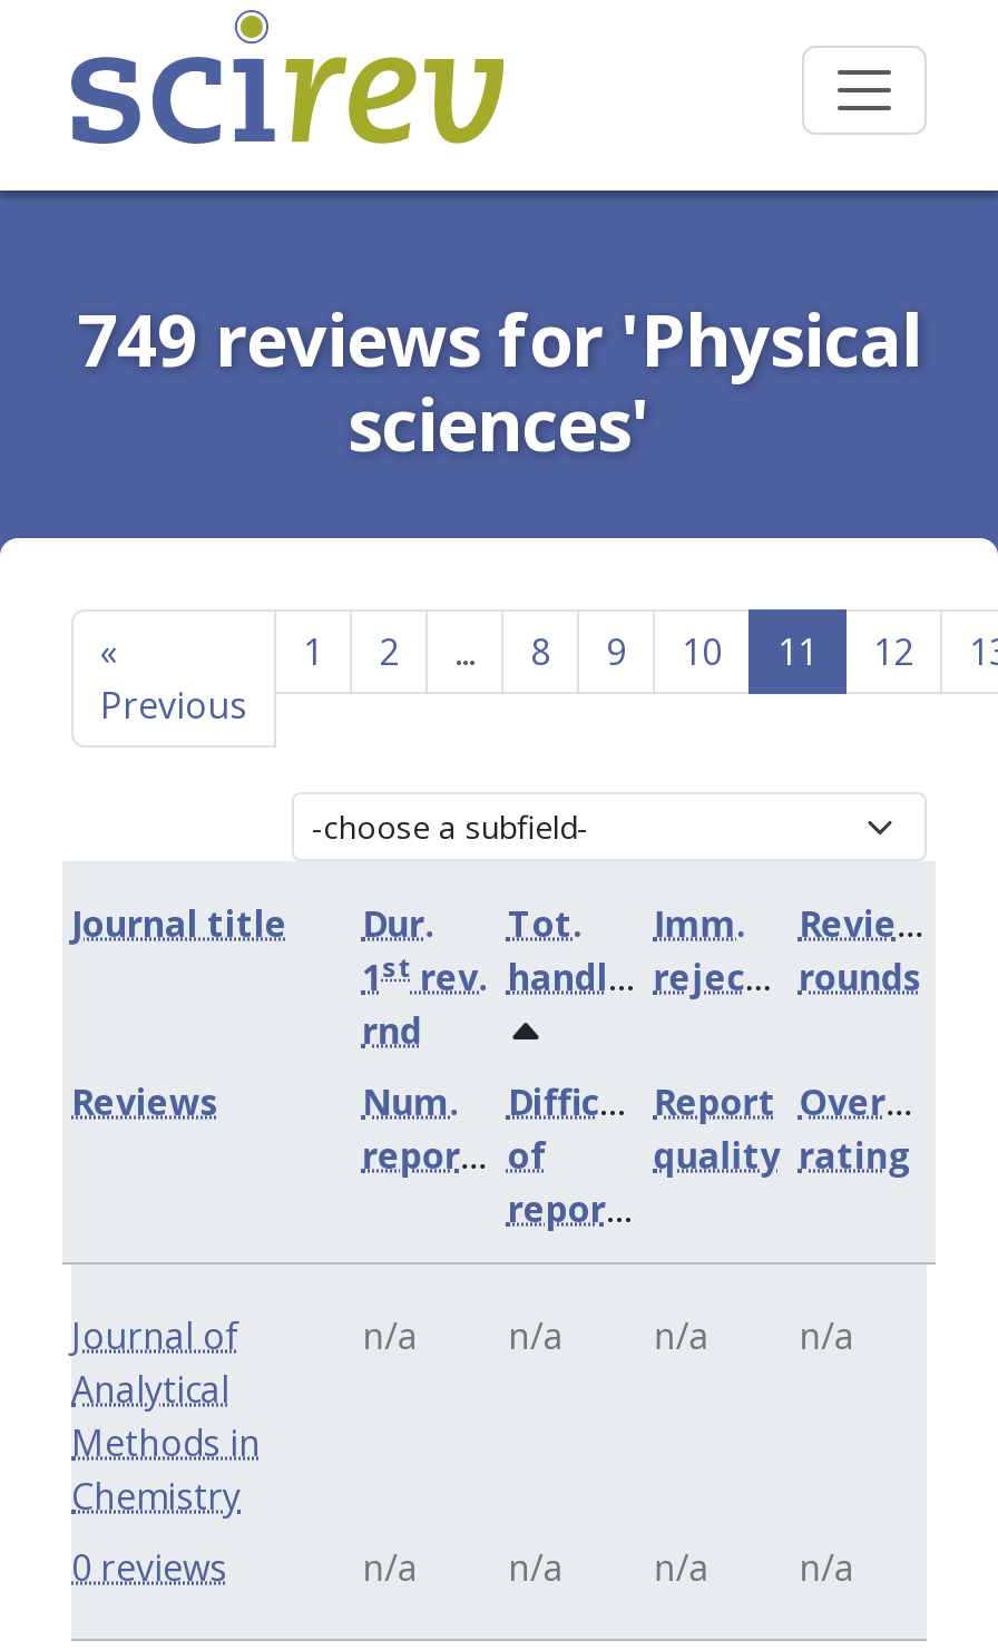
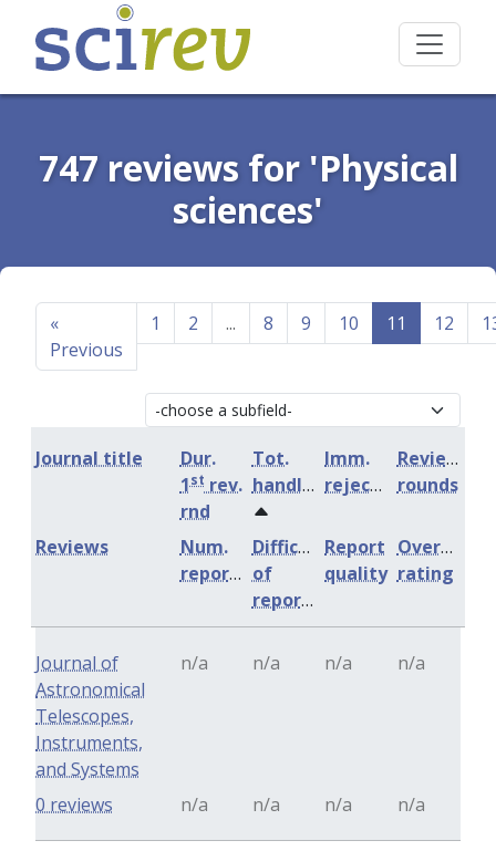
[77,291,921,387] 749 reviews for 'Physical -> [38,144,458,191] 747 reviews for 'Physical
[71,1365,261,1521] Analytical | Methods in | Chemistry -> [35,677,145,781] Astronomical | Telescopes, | Instruments, | and Systems

